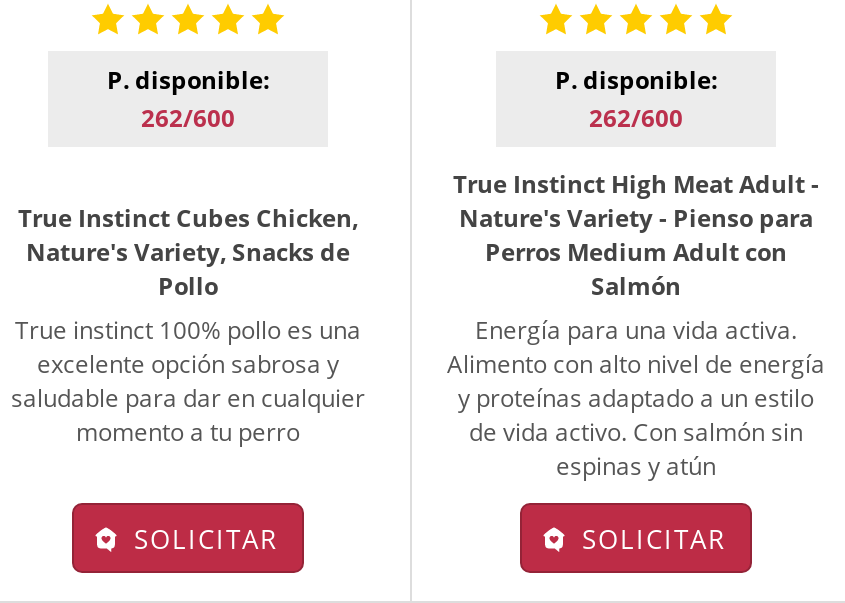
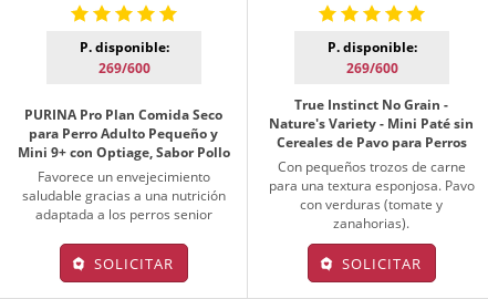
[141,101,235,135] 262/600 -> [98,59,150,78] 269/600
[589,101,683,135] 262/600 -> [346,59,398,78] 269/600
[447,167,825,483] True Instinct High Meat Adult - | Nature's Variety - Pienso para | Perros Medium Adult con | Salmón | Energía para una vida activa. | Alimento con alto nivel de energía | y proteínas adaptado a un estilo | de vida activo. Con salmón sin | espinas y atún -> [269,95,475,233] True Instinct No Grain - | Nature's Variety - Mini Paté sin | Cereales de Pavo para Perros | Con pequeños trozos de carne | para una textura esponjosa. Pavo | con verduras (tomate y | zanahorias).
[11,201,365,449] True Instinct Cubes Chicken, | Nature's Variety, Snacks de | Pollo | True instinct 100% pollo es una | excelente opción sabrosa y | saludable para dar en cualquier | momento a tu perro -> [18,105,230,223] PURINA Pro Plan Comida Seco | para Perro Adulto Pequeño y | Mini 9+ con Optiage, Sabor Pollo | Favorece un envejecimiento | saludable gracias a una nutrición | adaptada a los perros senior

